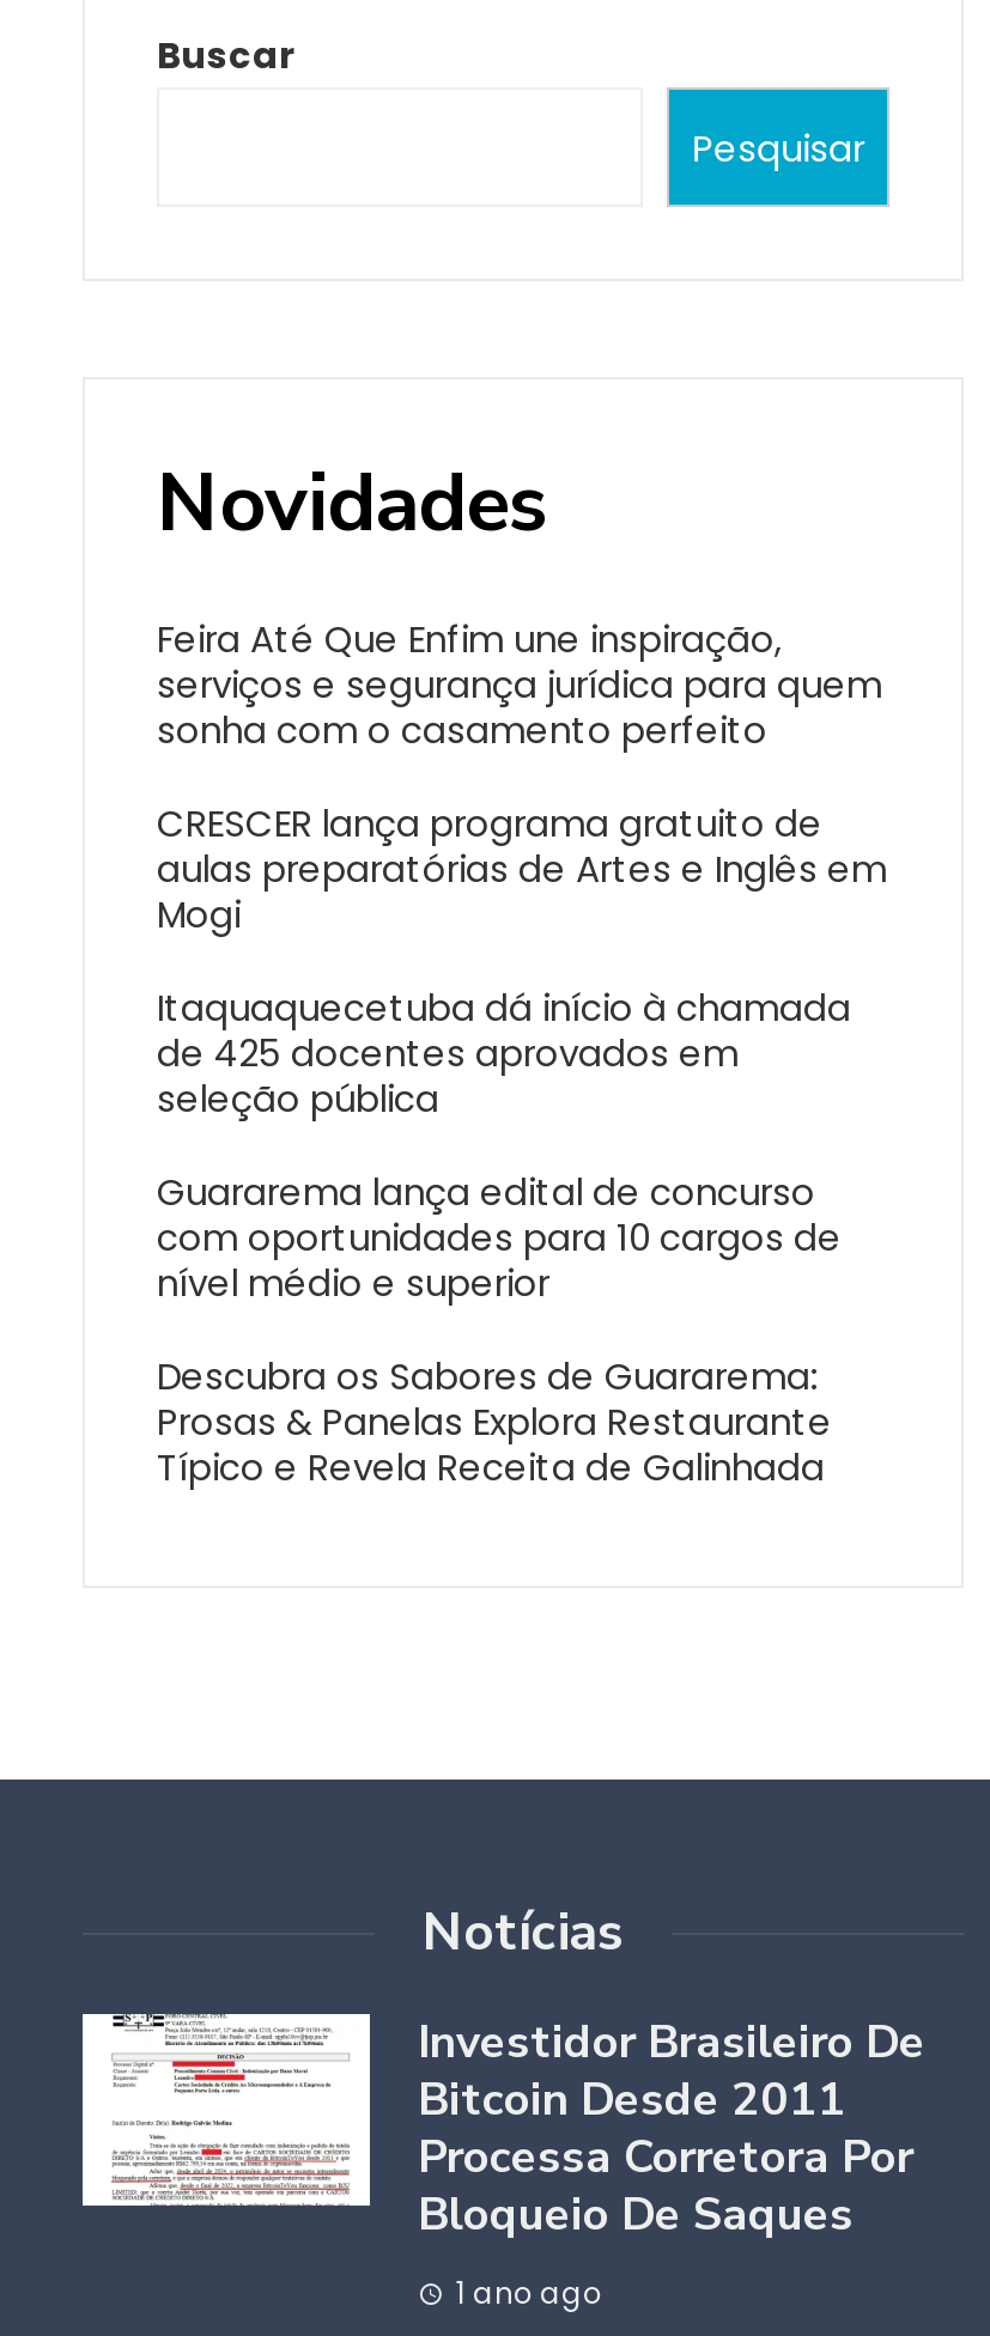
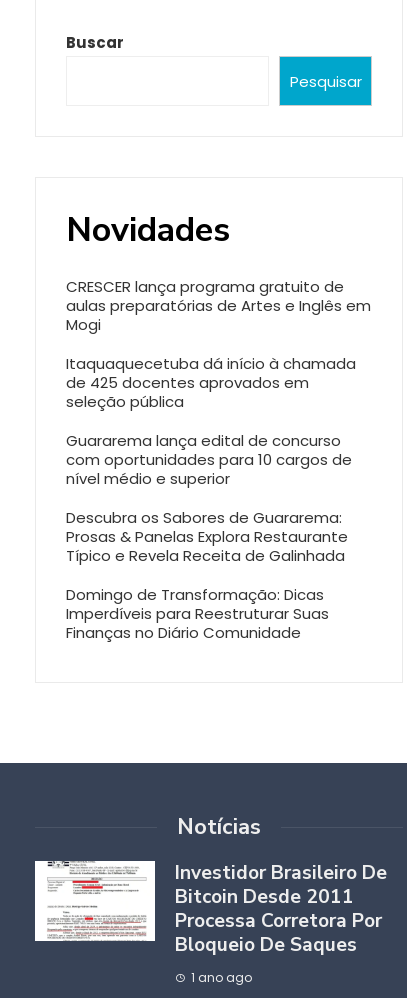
[157,614,882,755] Feira Até Que Enfim une inspiração, | serviços e segurança jurídica para quem | sonha com o casamento perfeito -> none
moved [157,798,887,1492] -> [66,276,371,566]: CRESCER lança programa gratuito de | aulas preparatórias de Artes e Inglês em | Mogi | ... | Prosas & Panelas Explora Restaurante | Típico e Revela Receita de Galinhada
none -> [66,584,329,643] Domingo de Transformação: Dicas | Imperdíveis para Reestruturar Suas | Finanças no Diário Comunidade

